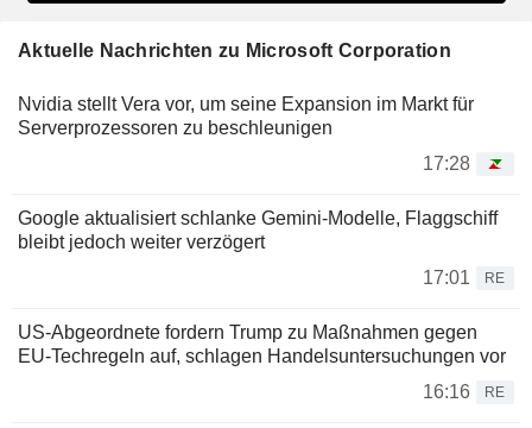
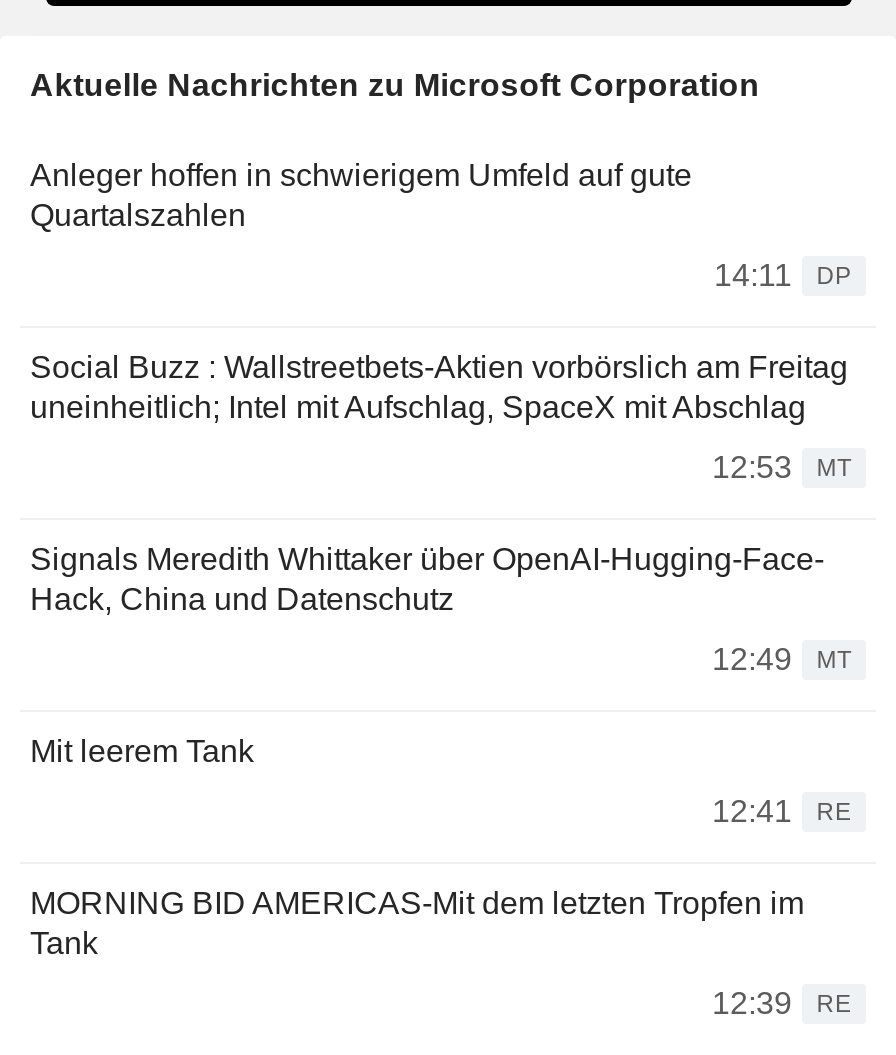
[18,93,498,287] Nvidia stellt Vera vor, um seine Expansion im Markt für | Serverprozessoren zu beschleunigen | 17:28 | Google aktualisiert schlanke Gemini-Modelle, Flaggschiff | bleibt jedoch weiter verzögert | 17:01 -> [30,157,851,827] Anleger hoffen in schwierigem Umfeld auf gute | Quartalszahlen | 14:11 | DP | Social Buzz : Wallstreetbets-Aktien vorbörslich am Freitag | uneinheitlich; Intel mit Aufschlag, SpaceX mit Abschlag | 12:53 | MT | Signals Meredith Whittaker über OpenAI-Hugging-Face- | Hack, China und Datenschutz | 12:49 | MT | Mit leerem Tank | 12:41
[18,322,506,366] US-Abgeordnete fordern Trump zu Maßnahmen gegen | EU-Techregeln auf, schlagen Handelsuntersuchungen vor -> [30,885,804,959] MORNING BID AMERICAS-Mit dem letzten Tropfen im | Tank
[423,381,506,401] 16:16 RE -> [712,985,851,1019] 12:39 RE

